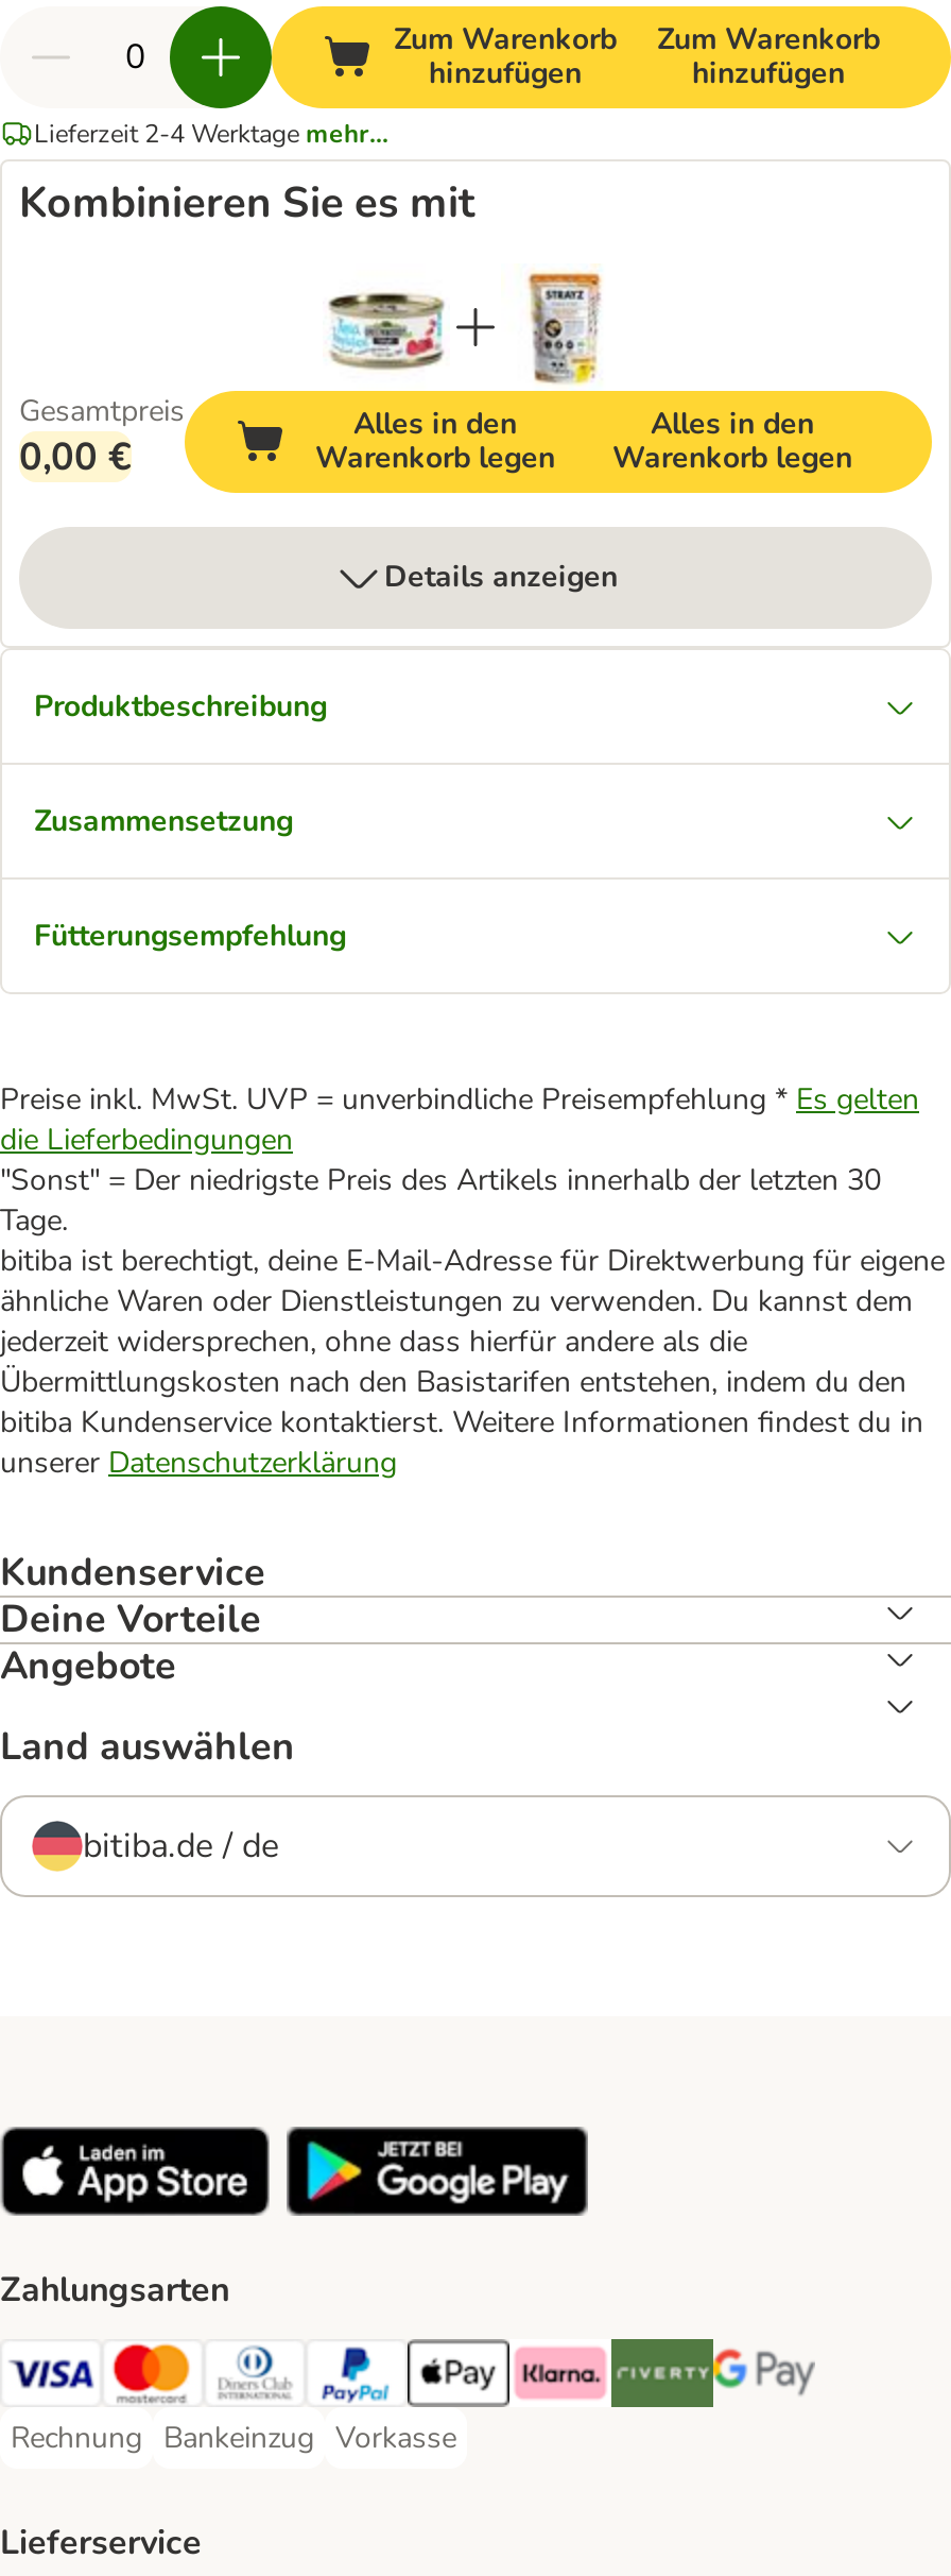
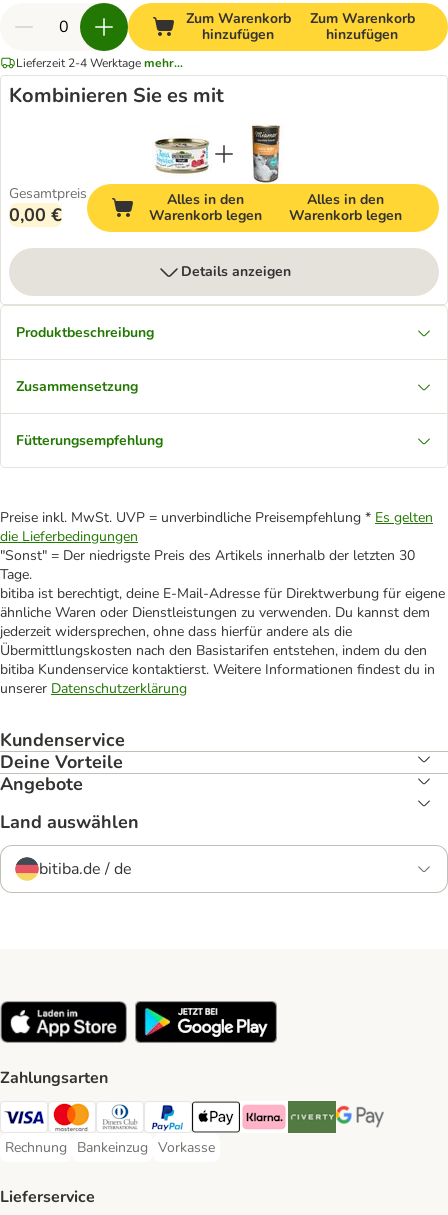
[526,268,603,389] [image] -> [249,125,283,184] [image]

